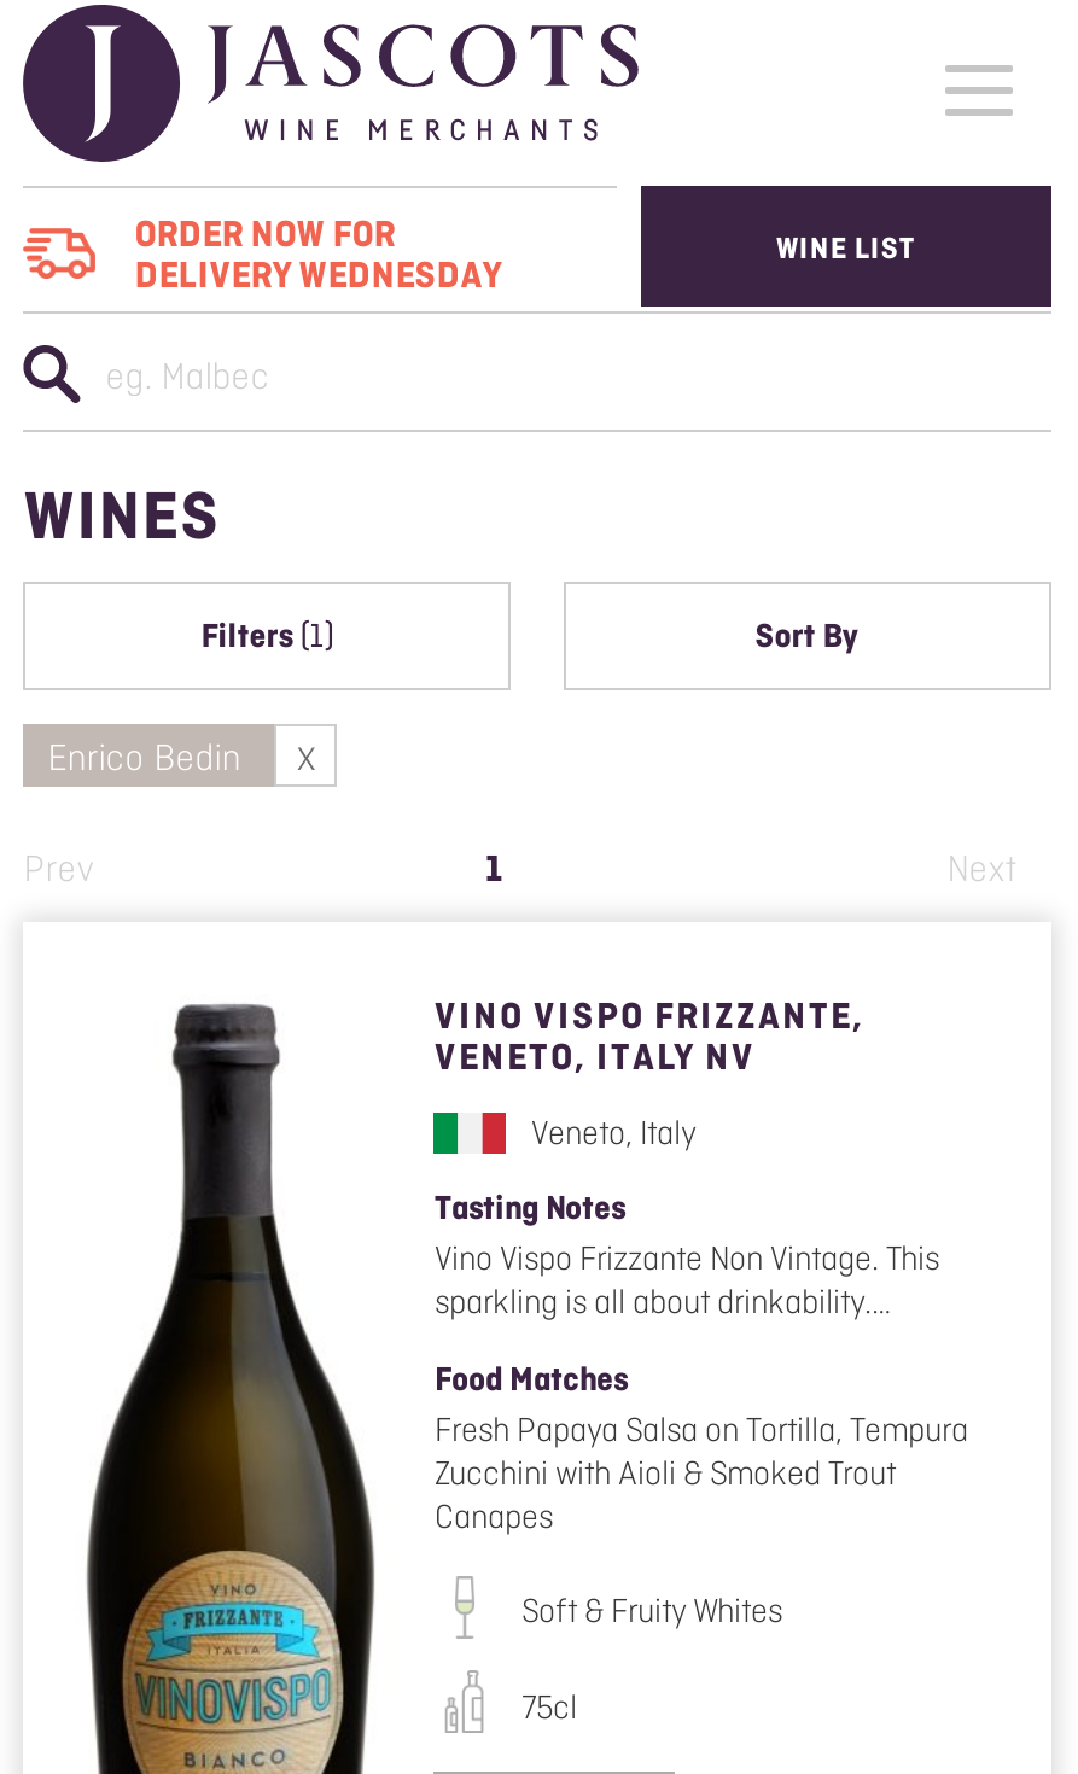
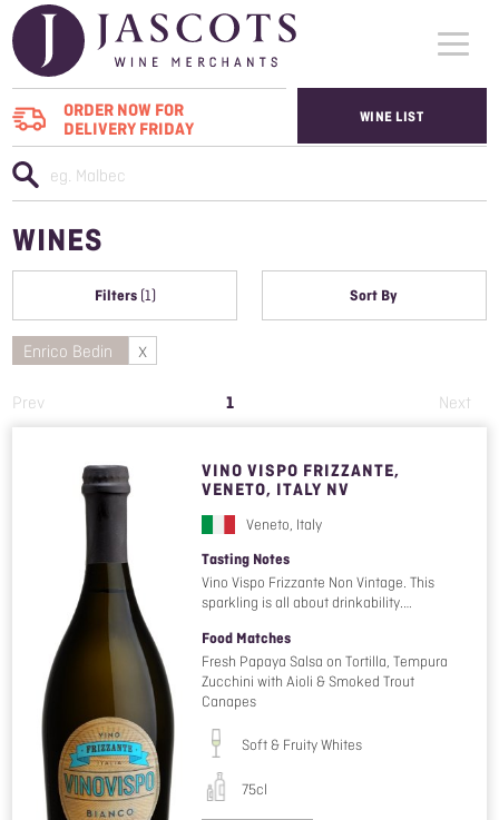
[134,251,501,297] DELIVERY WEDNESDAY -> [64,118,194,139] DELIVERY FRIDAY

